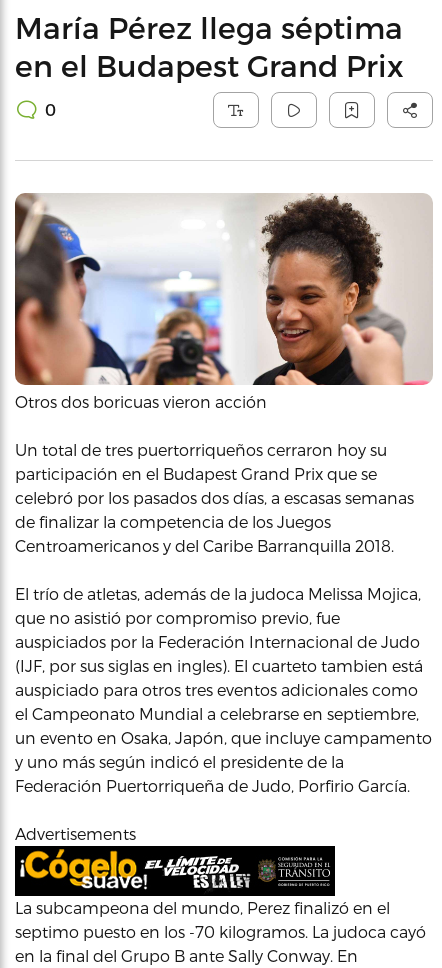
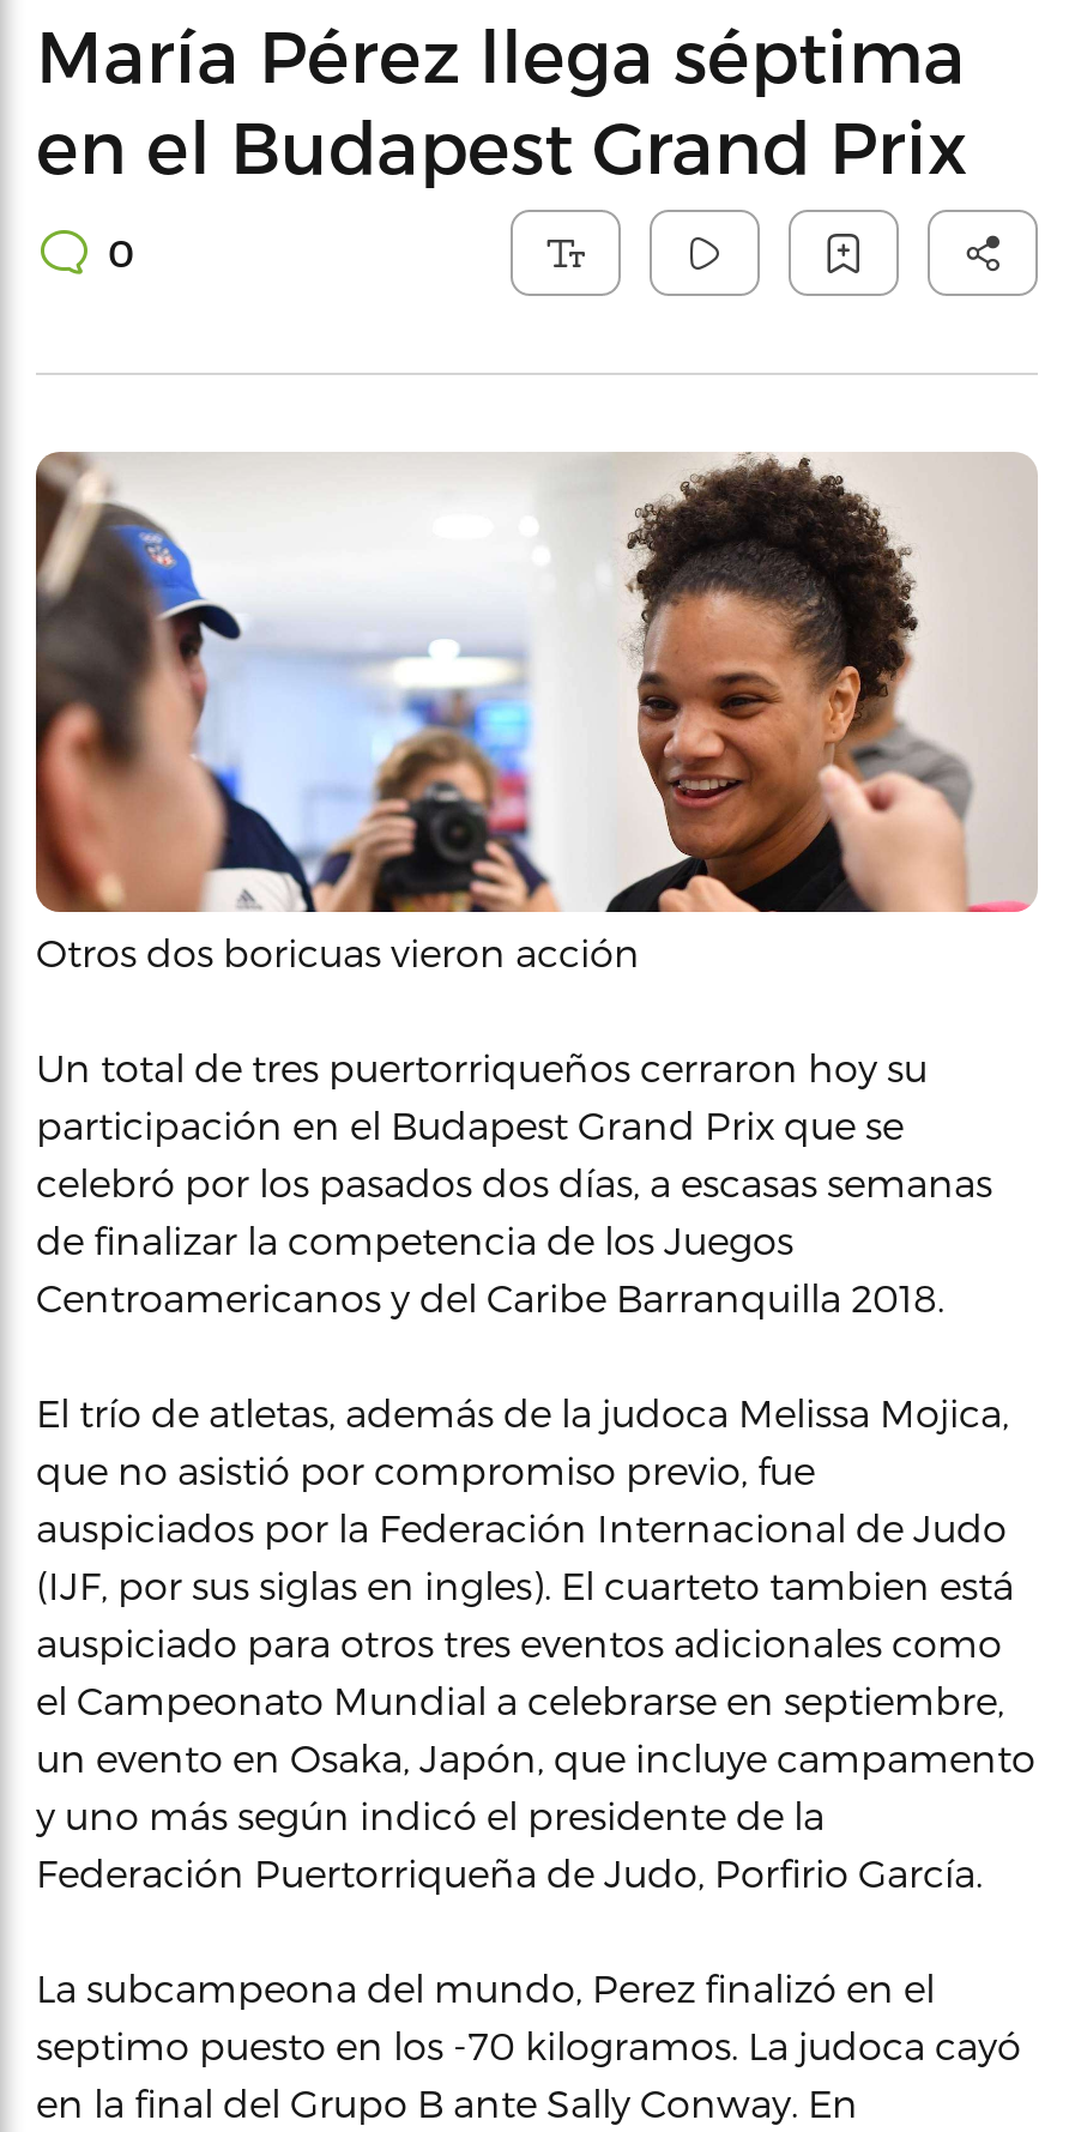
[15,824,136,843] Advertisements -> none
[14,845,336,896] [image] -> none

